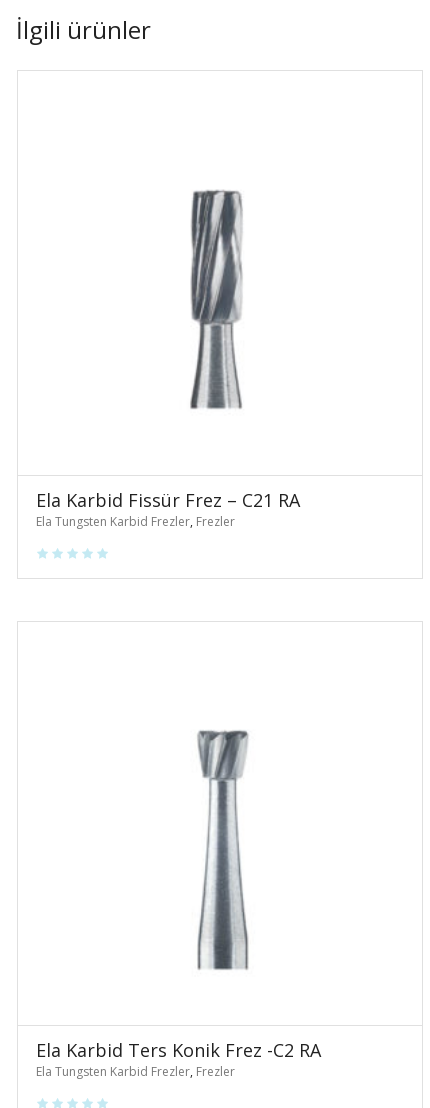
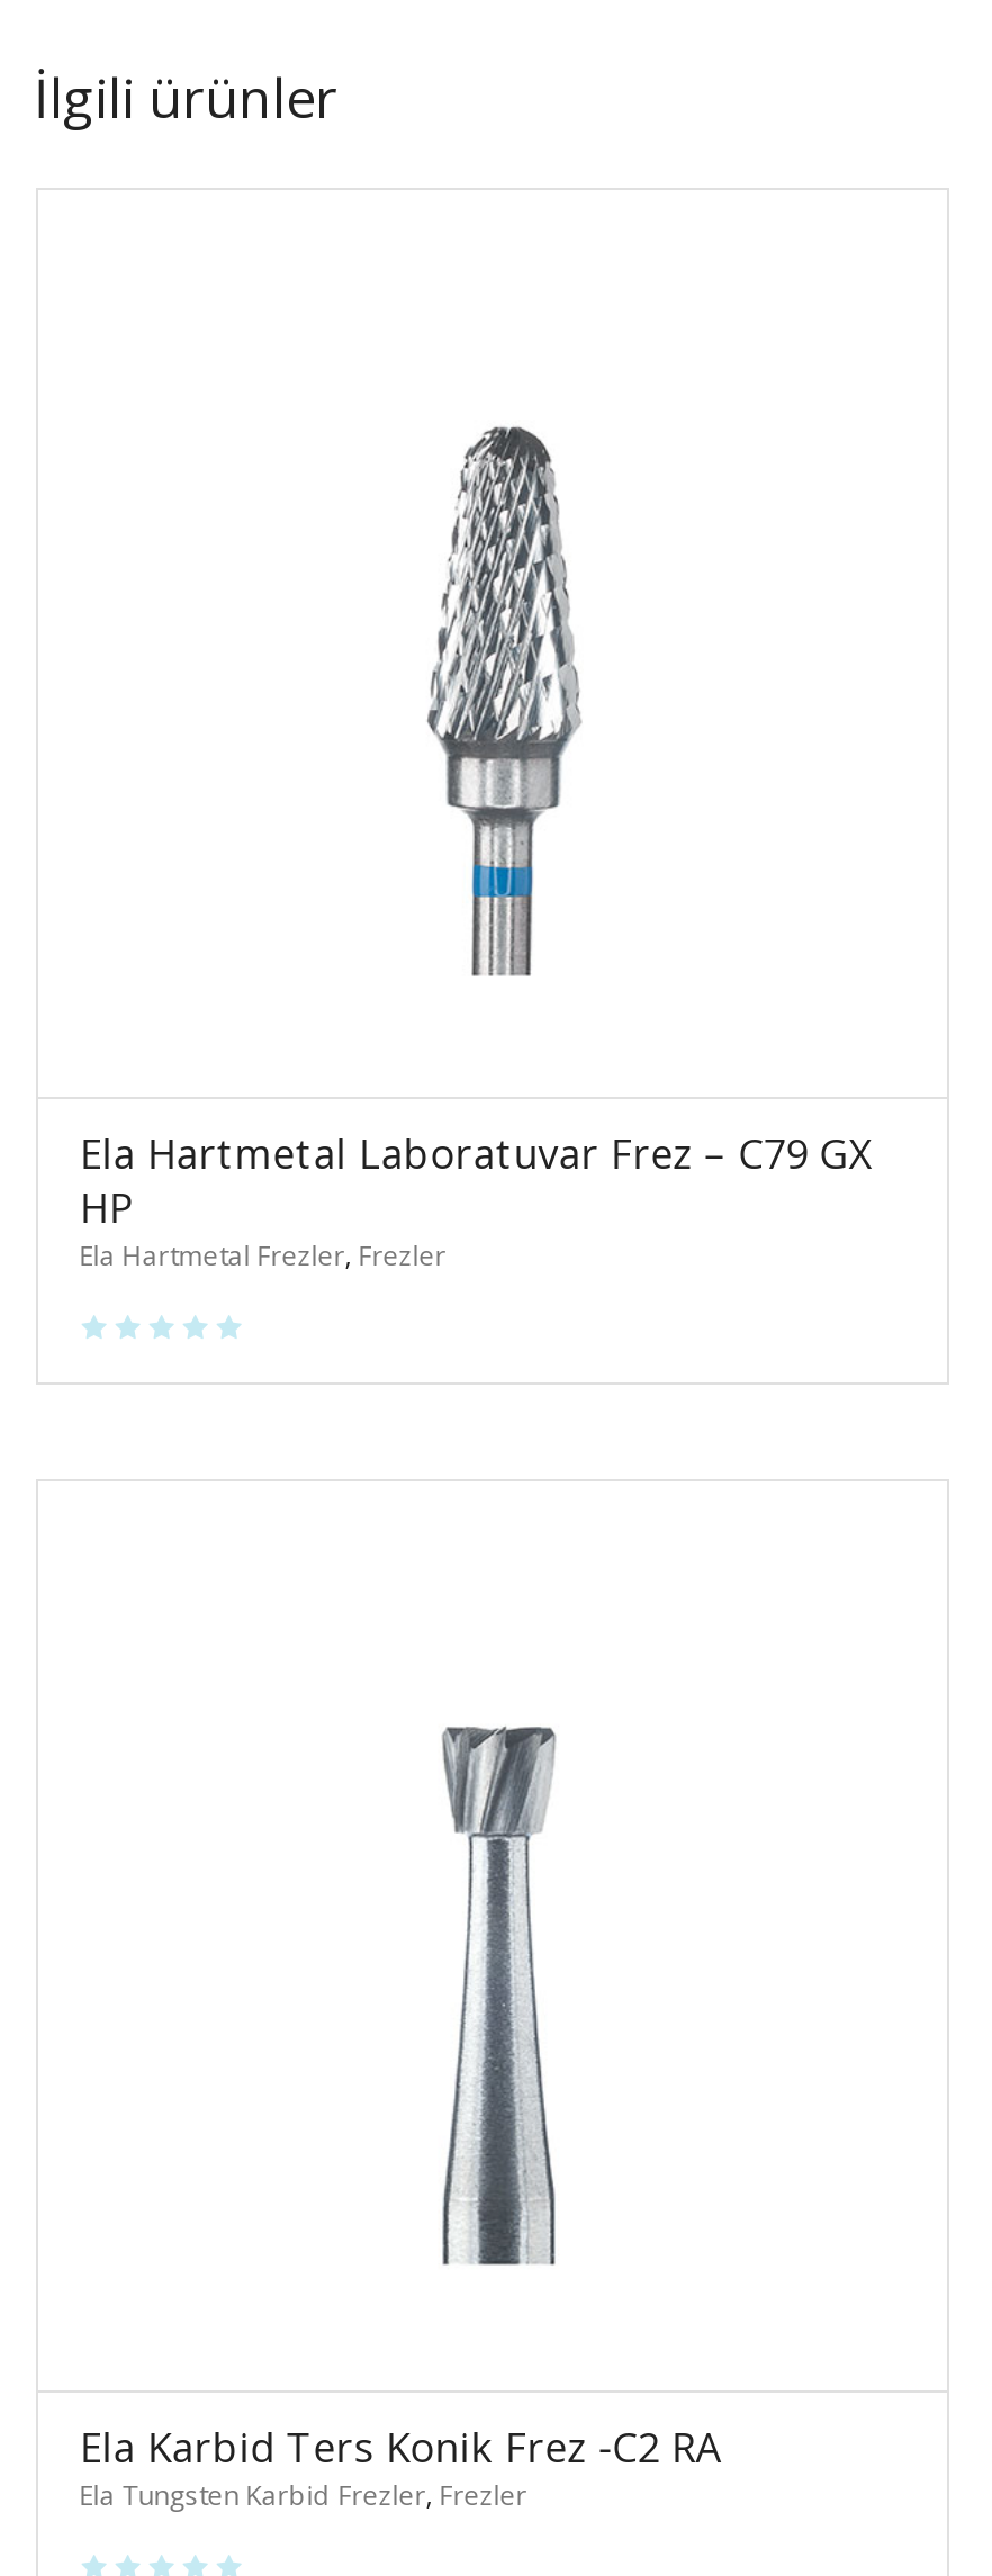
[189,177,257,410] [image] -> [427,423,583,979] [image]
[36,487,300,529] Ela Karbid Fissür Frez – C21 RA | Ela Tungsten Karbid Frezler, Frezler -> [79,1126,871,1275] Ela Hartmetal Laboratuvar Frez – C79 GX | HP | Ela Hartmetal Frezler, Frezler

